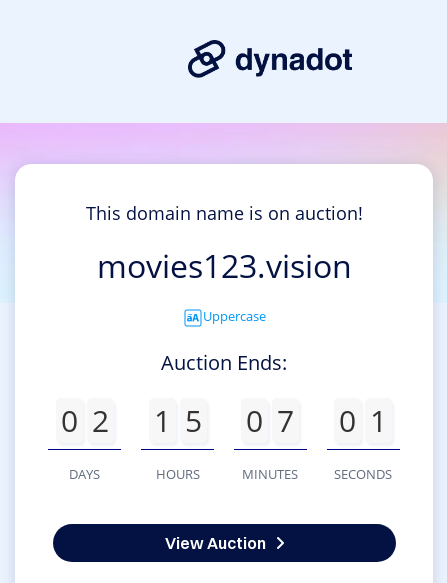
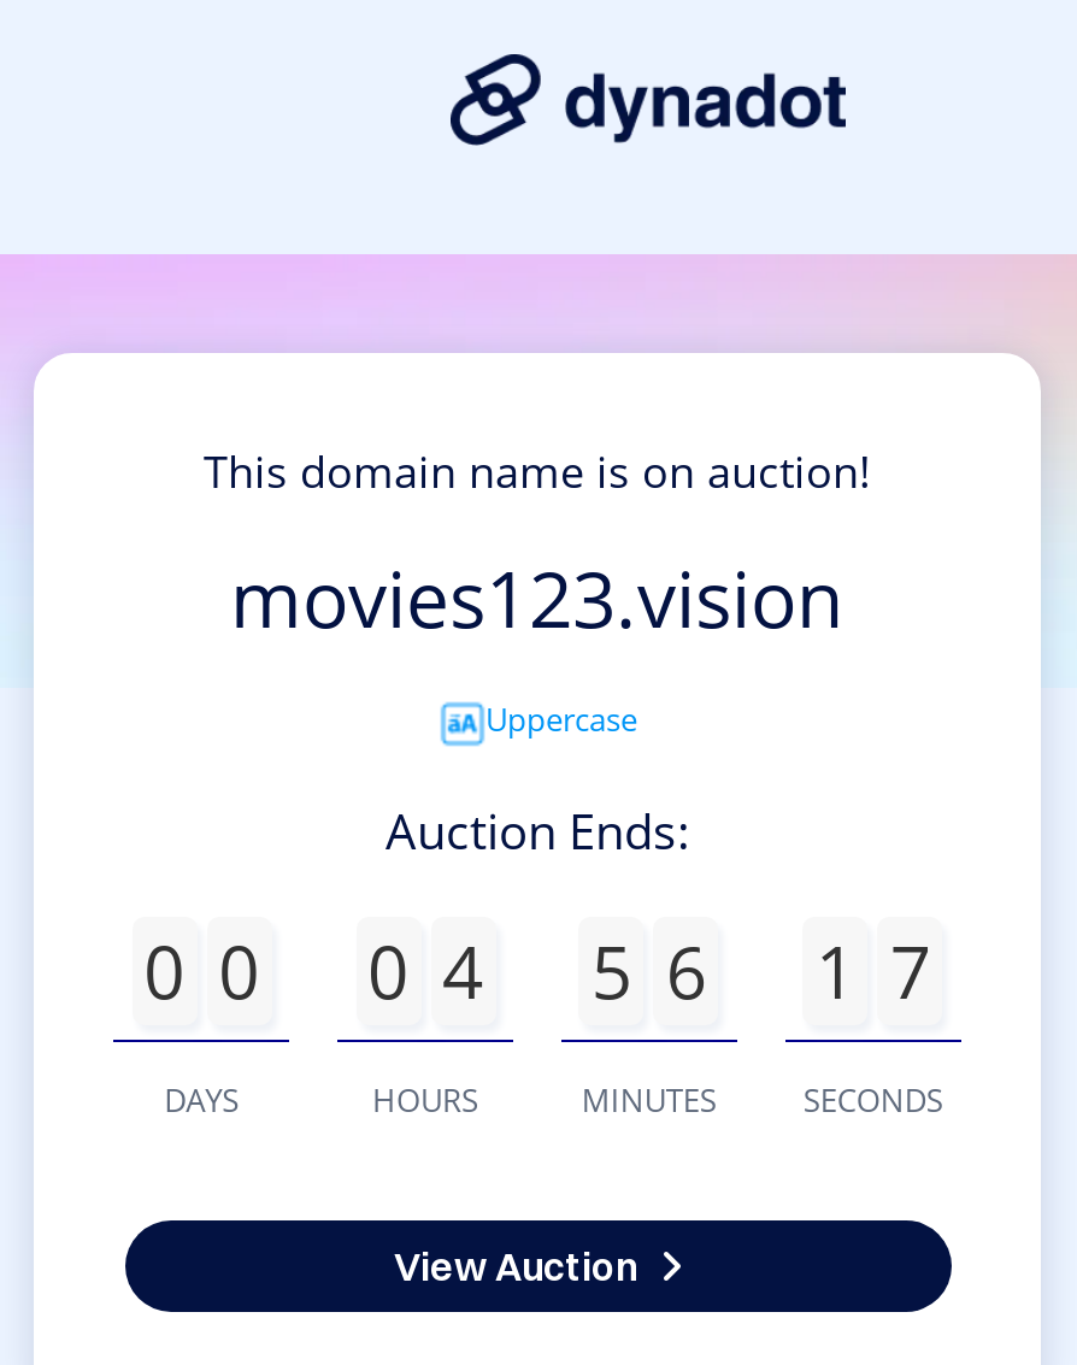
[61,400,109,441] 0 2 -> [144,922,259,1020] 0 0
[153,400,201,441] 1 5 -> [367,922,483,1020] 0 4
[246,400,294,441] 0 7 -> [591,922,707,1020] 5 6
[339,400,387,441] 0 1 -> [815,922,931,1020] 1 7

